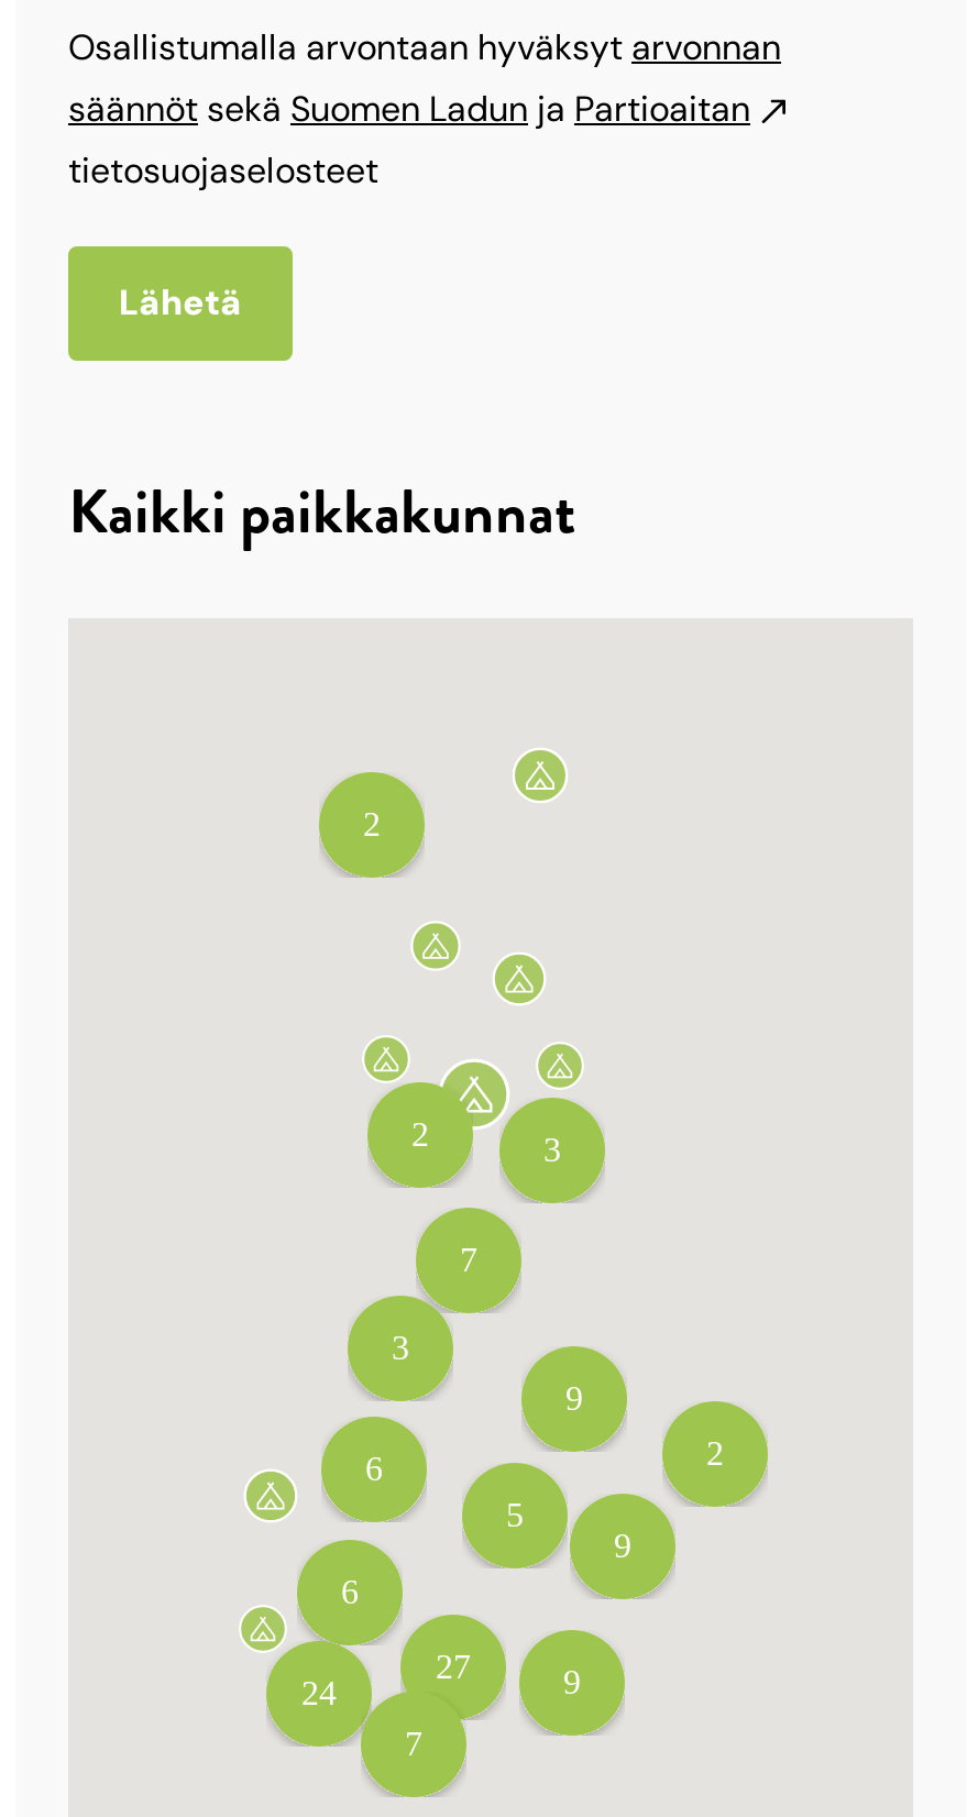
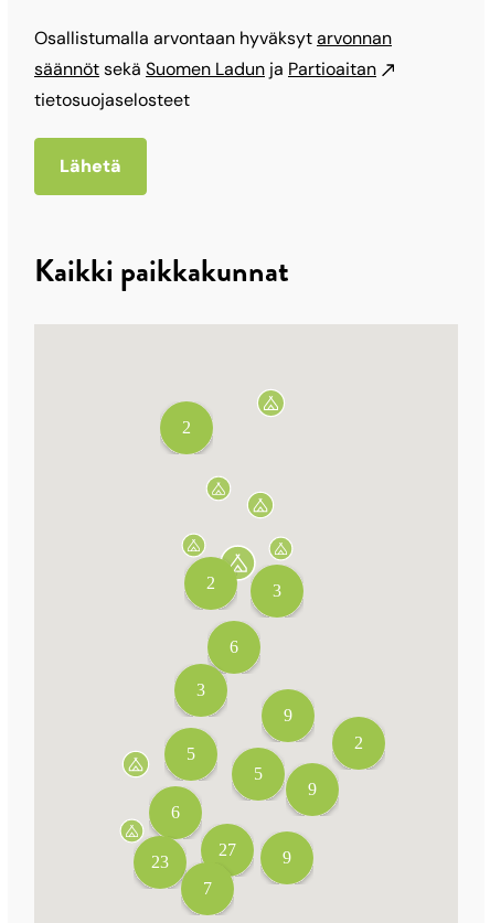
[460,1242,477,1279] 7 -> [230,638,238,657] 6
[365,1451,383,1488] 6 -> [187,745,195,764] 5
[301,1675,337,1712] 24 -> [151,853,169,872] 23

